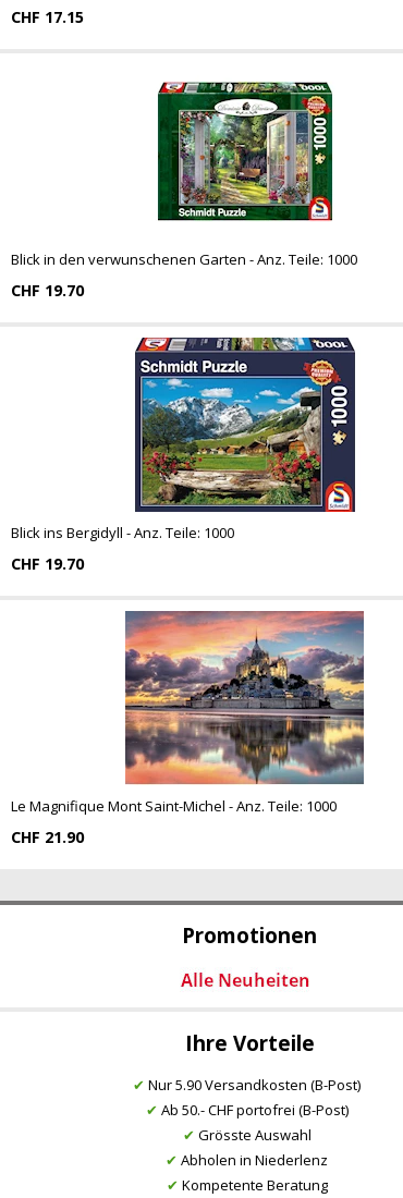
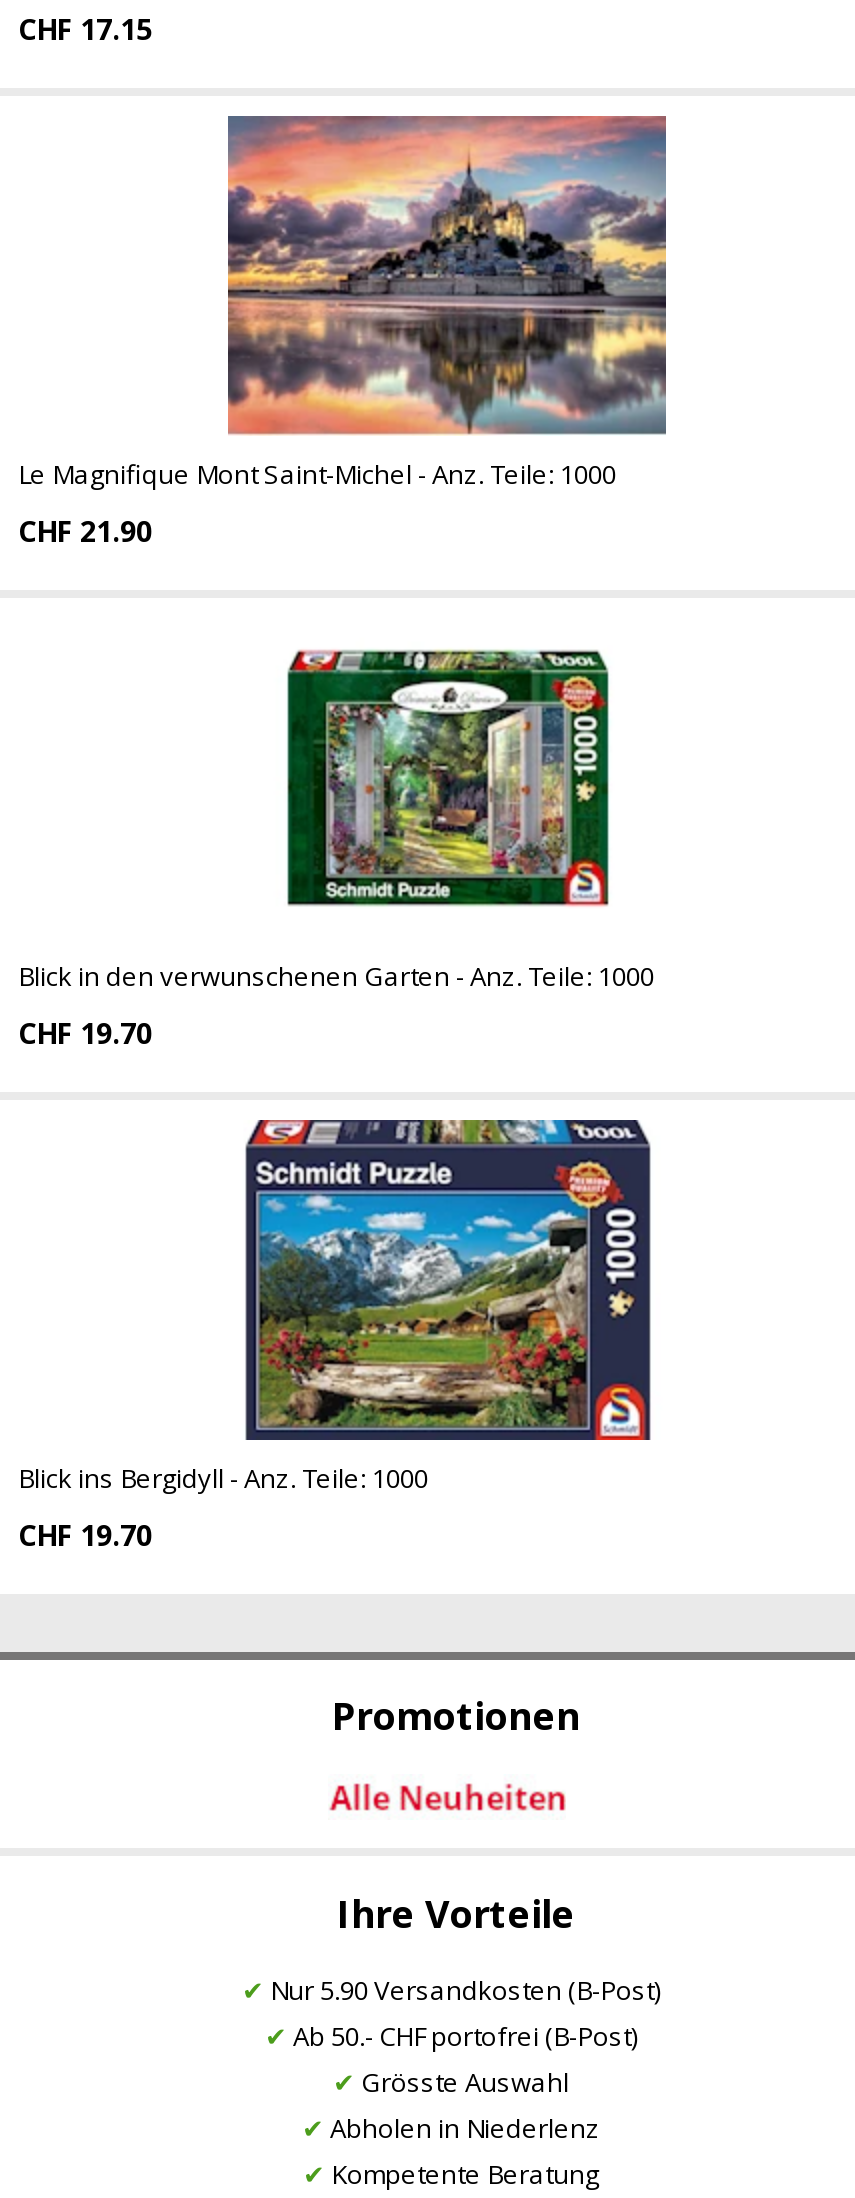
moved [11,80,357,574] -> [18,646,654,1554]: [image] | Blick in den verwunschenen Garten - Anz. Teile: 1000 | CHF 19.70 | Blick ins Bergidyll - Anz. Teile: 1000 | CHF 19.70
moved [11,610,365,847] -> [18,114,668,550]: [image] | Le Magnifique Mont Saint-Michel - Anz. Teile: 1000 | CHF 21.90

